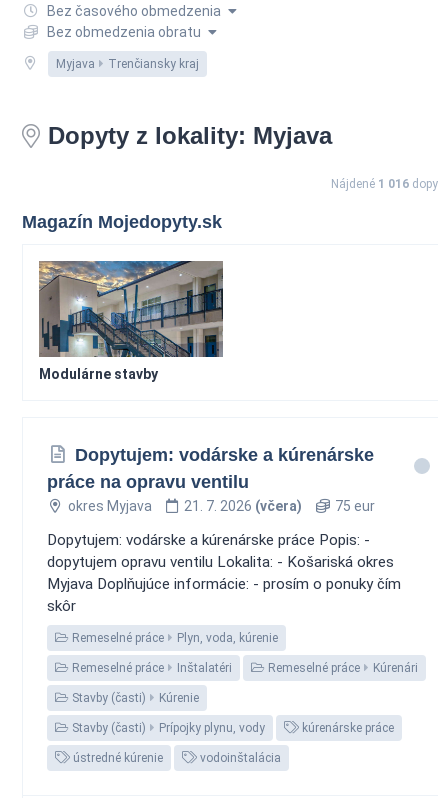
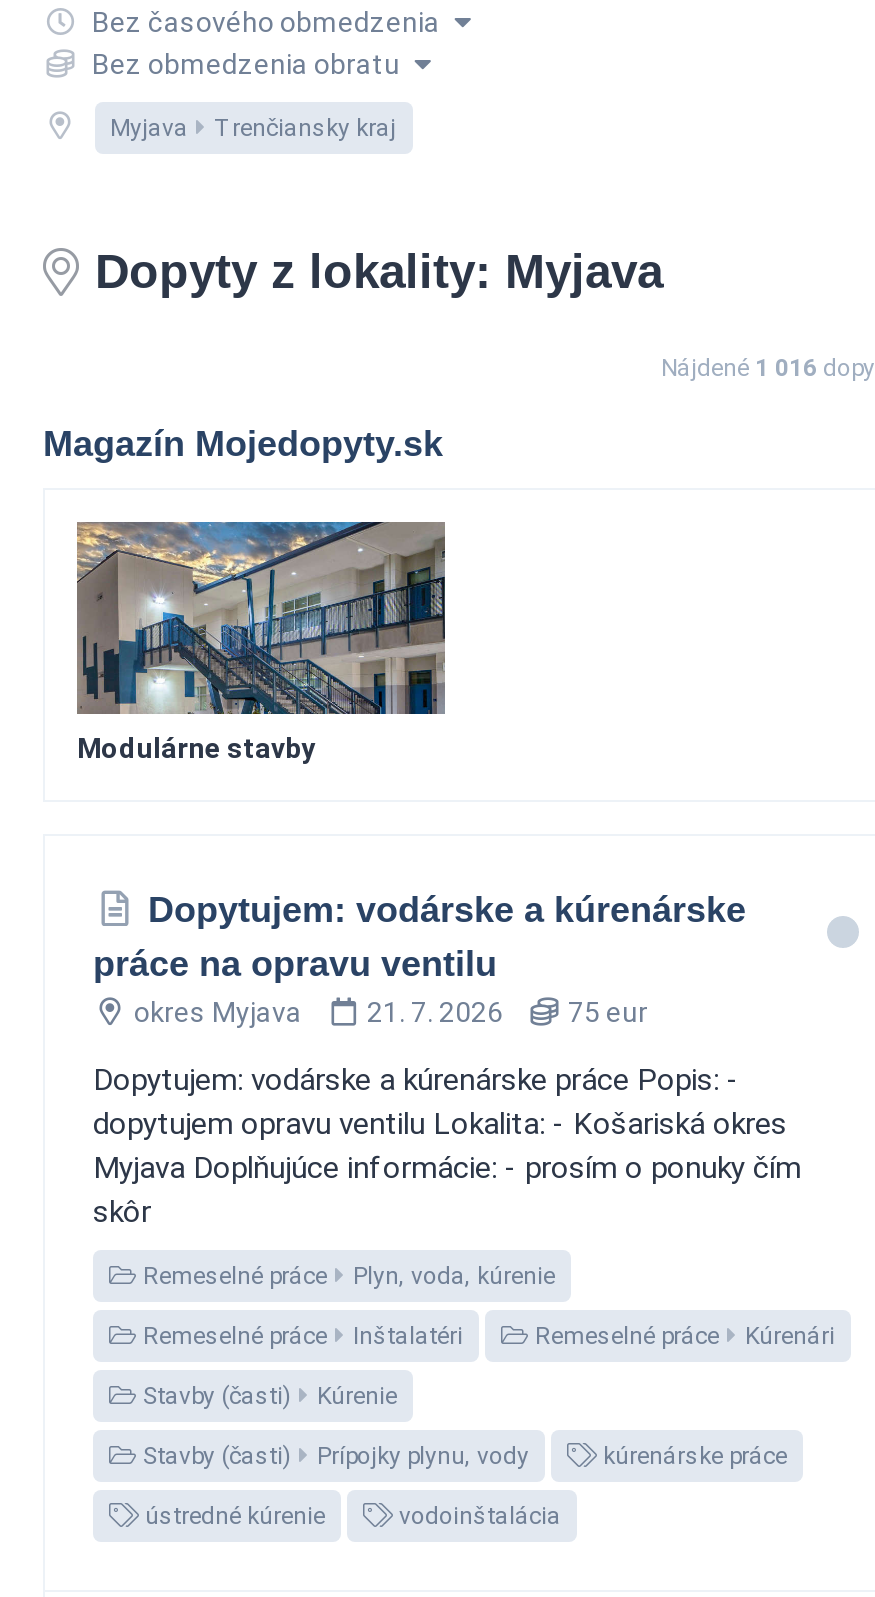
[184,498,374,514] 21. 7. 2026 (včera) 75 eur -> [367,996,648,1028] 21. 7. 2026 75 eur

